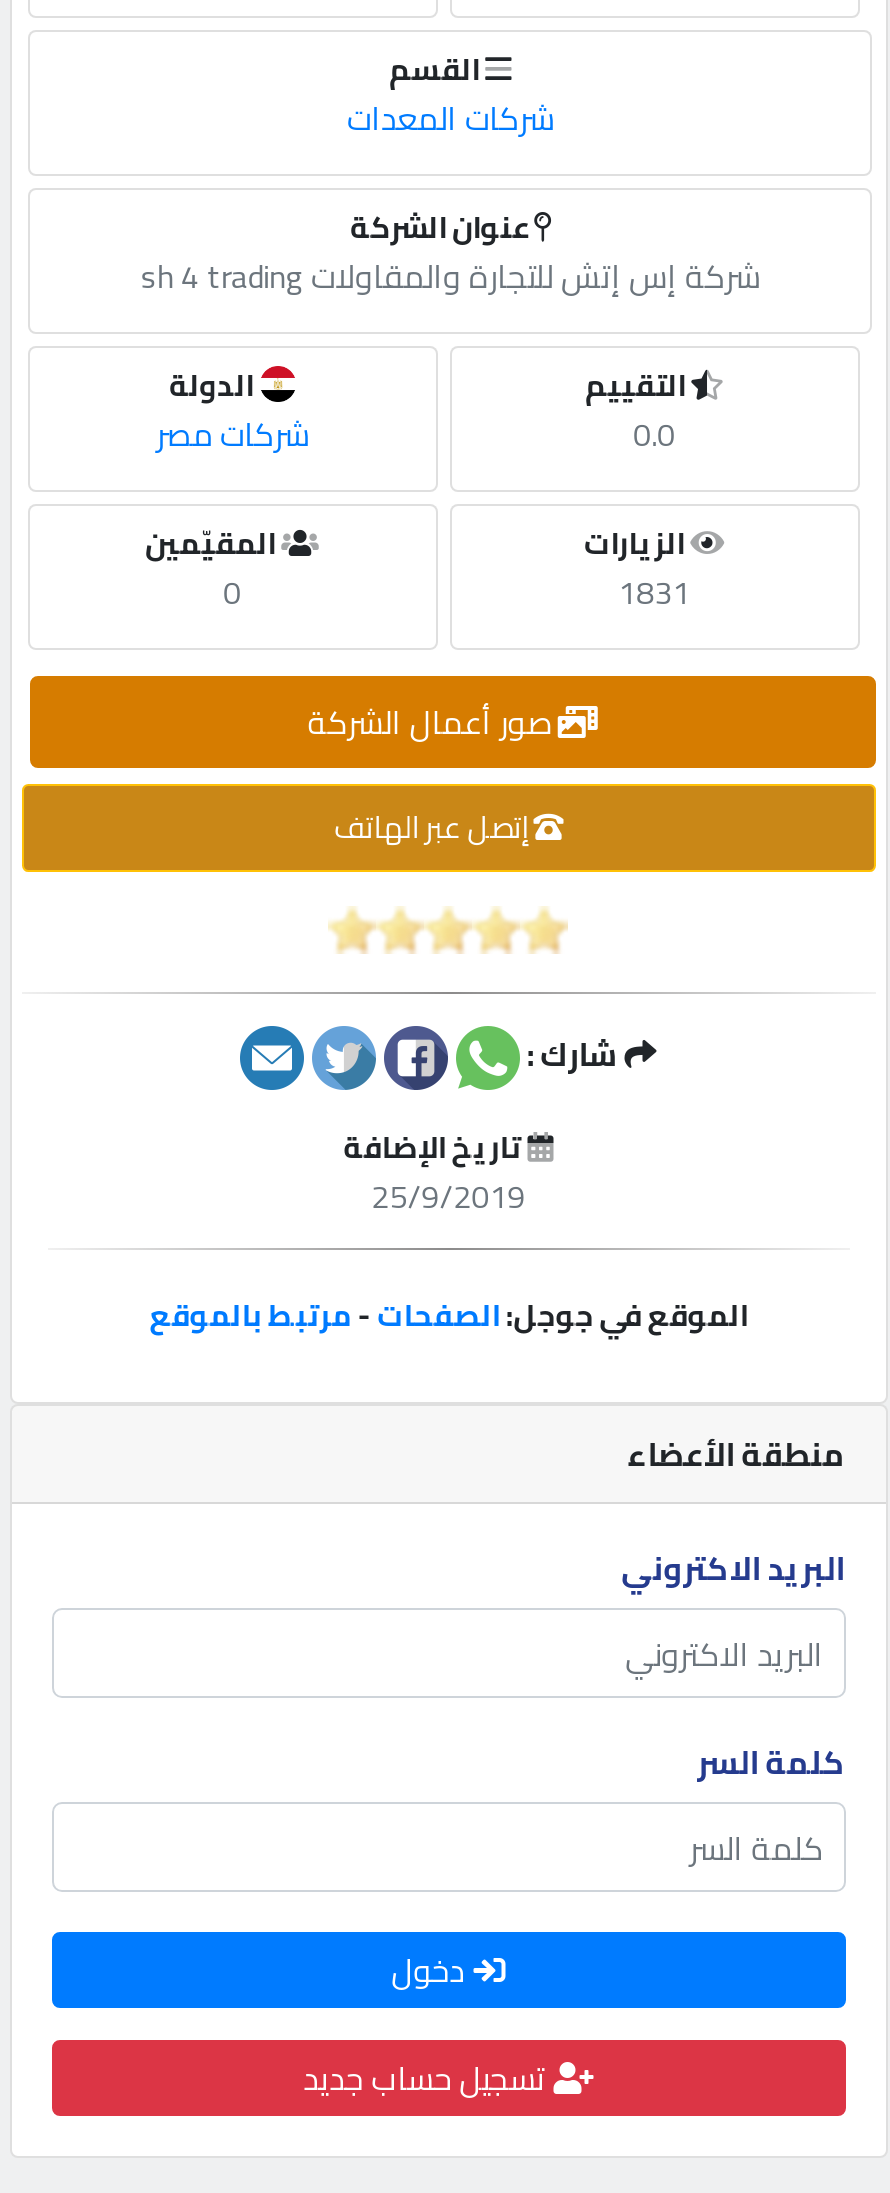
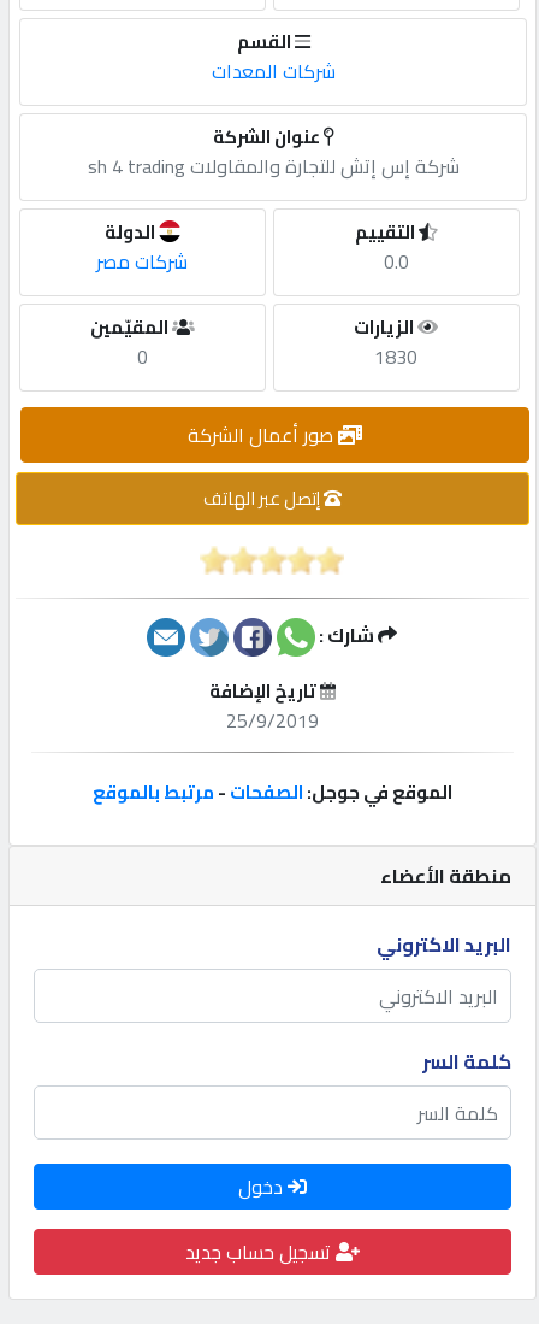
[618,562,690,622] 1831 -> [374,339,418,375] 1830

